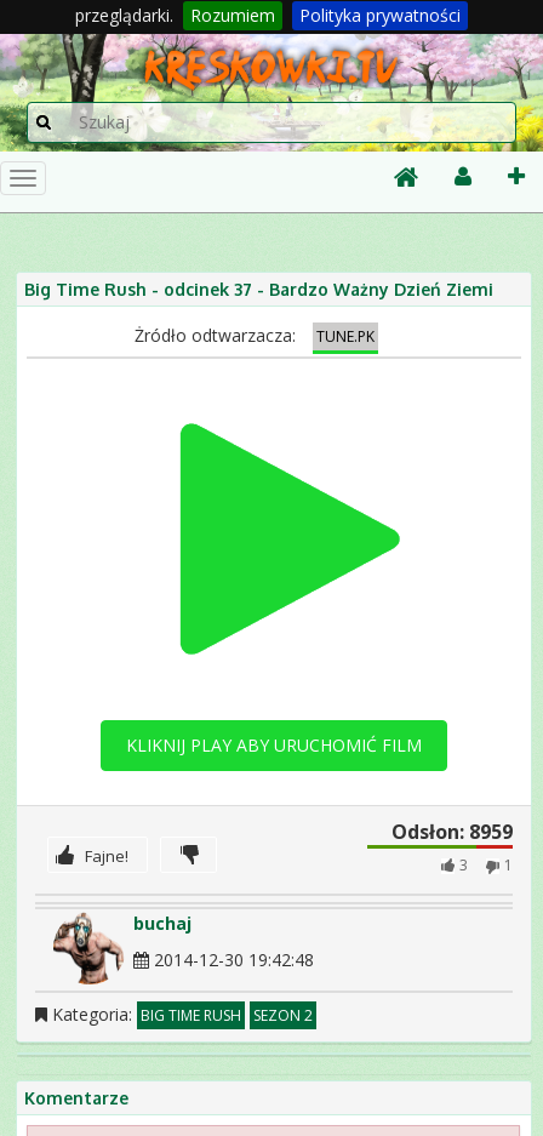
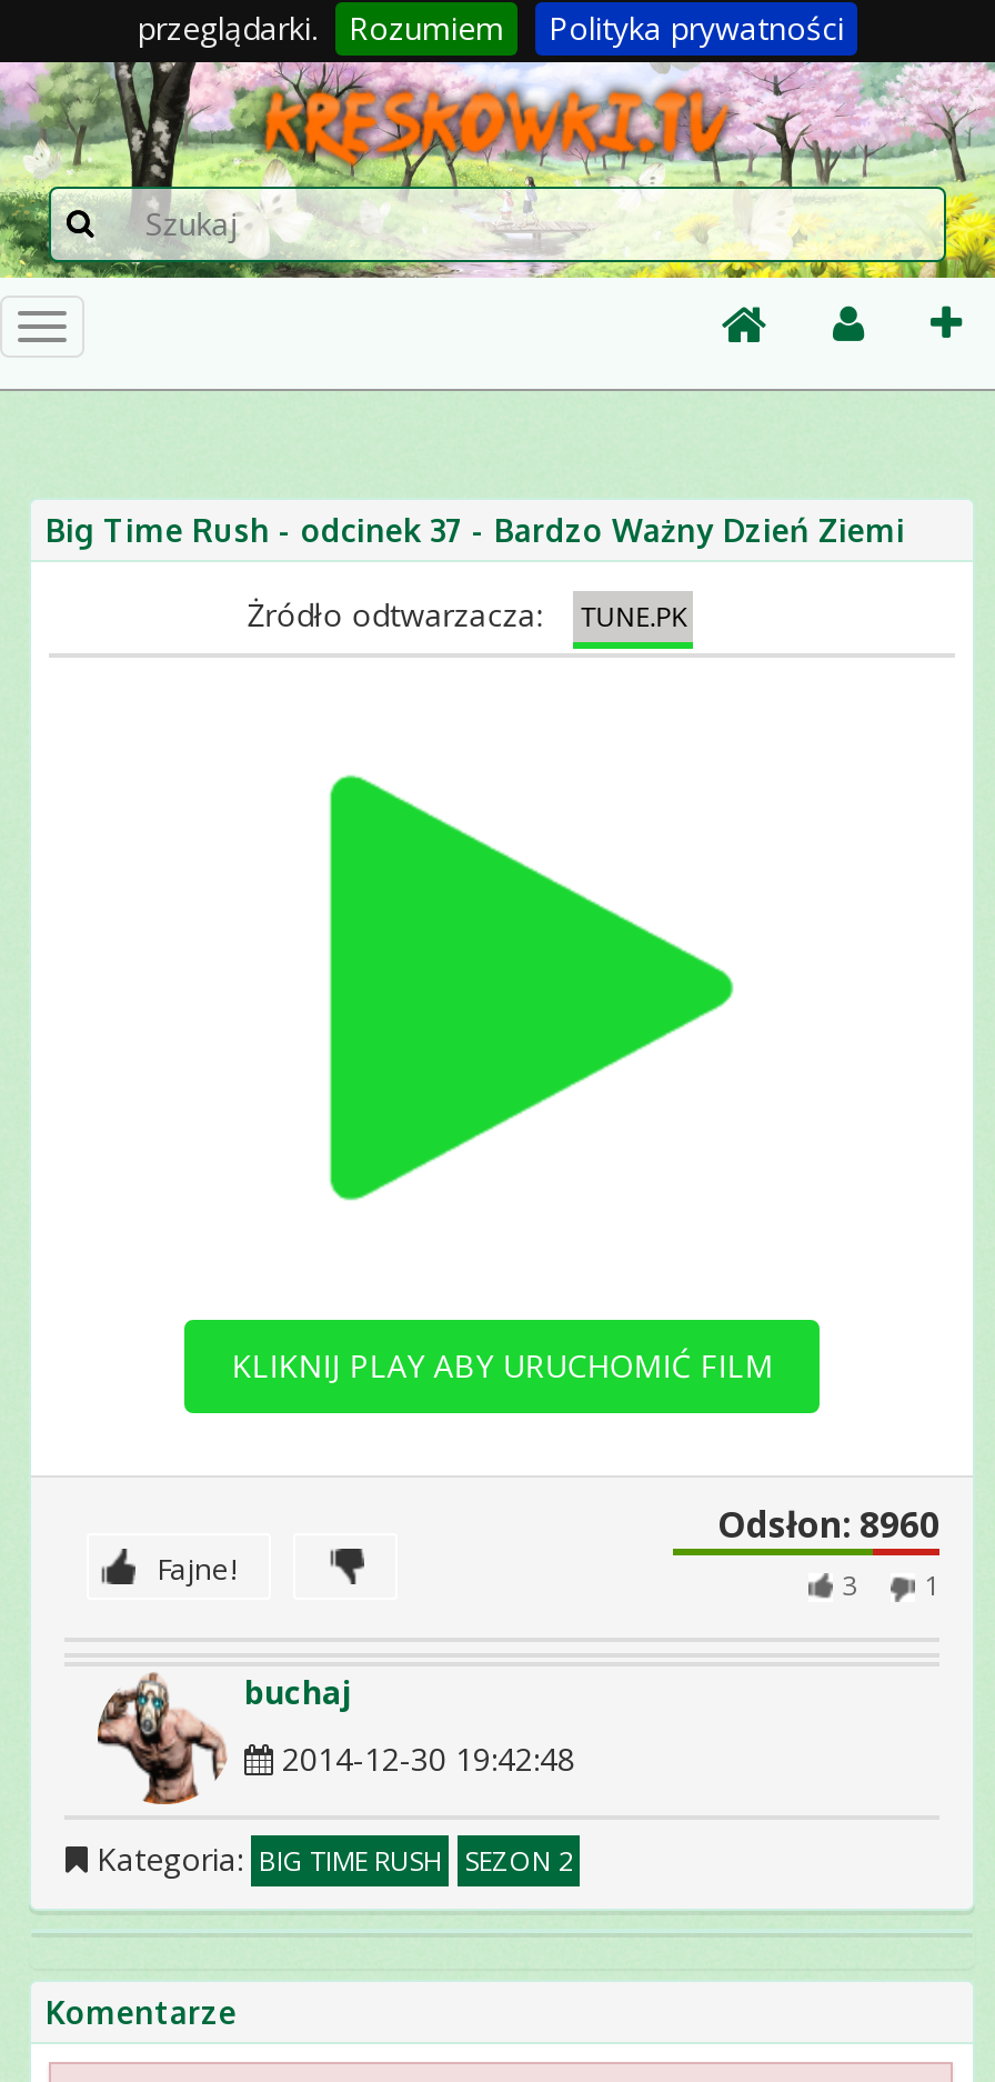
[391,818,513,845] Odsłon: 8959 -> [717,1500,939,1549] Odsłon: 8960

